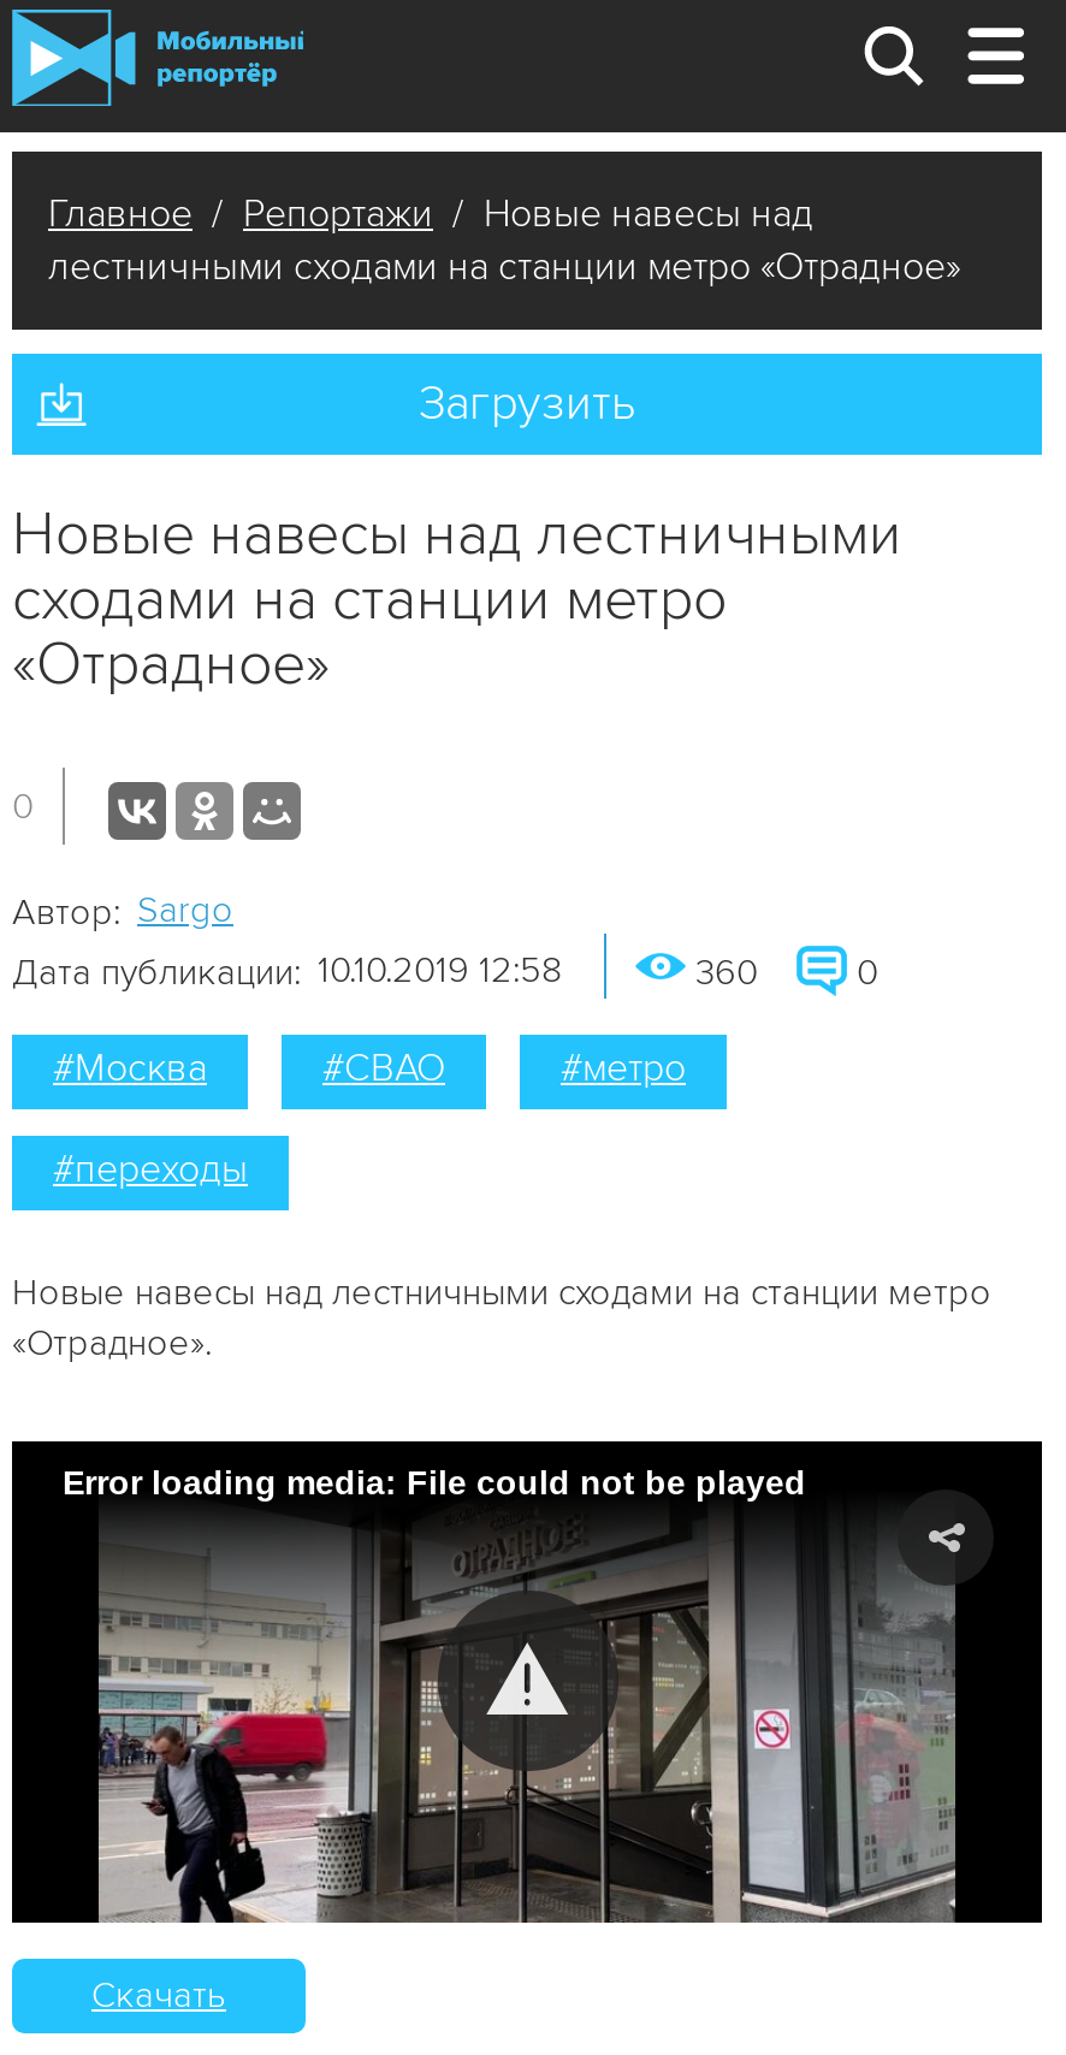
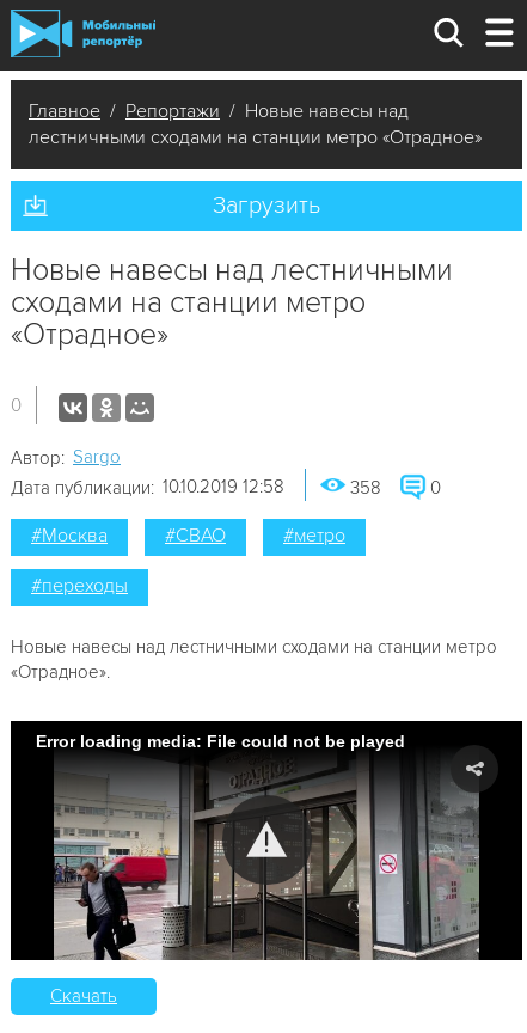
[695,950,758,993] 360 -> [350,477,381,498] 358

